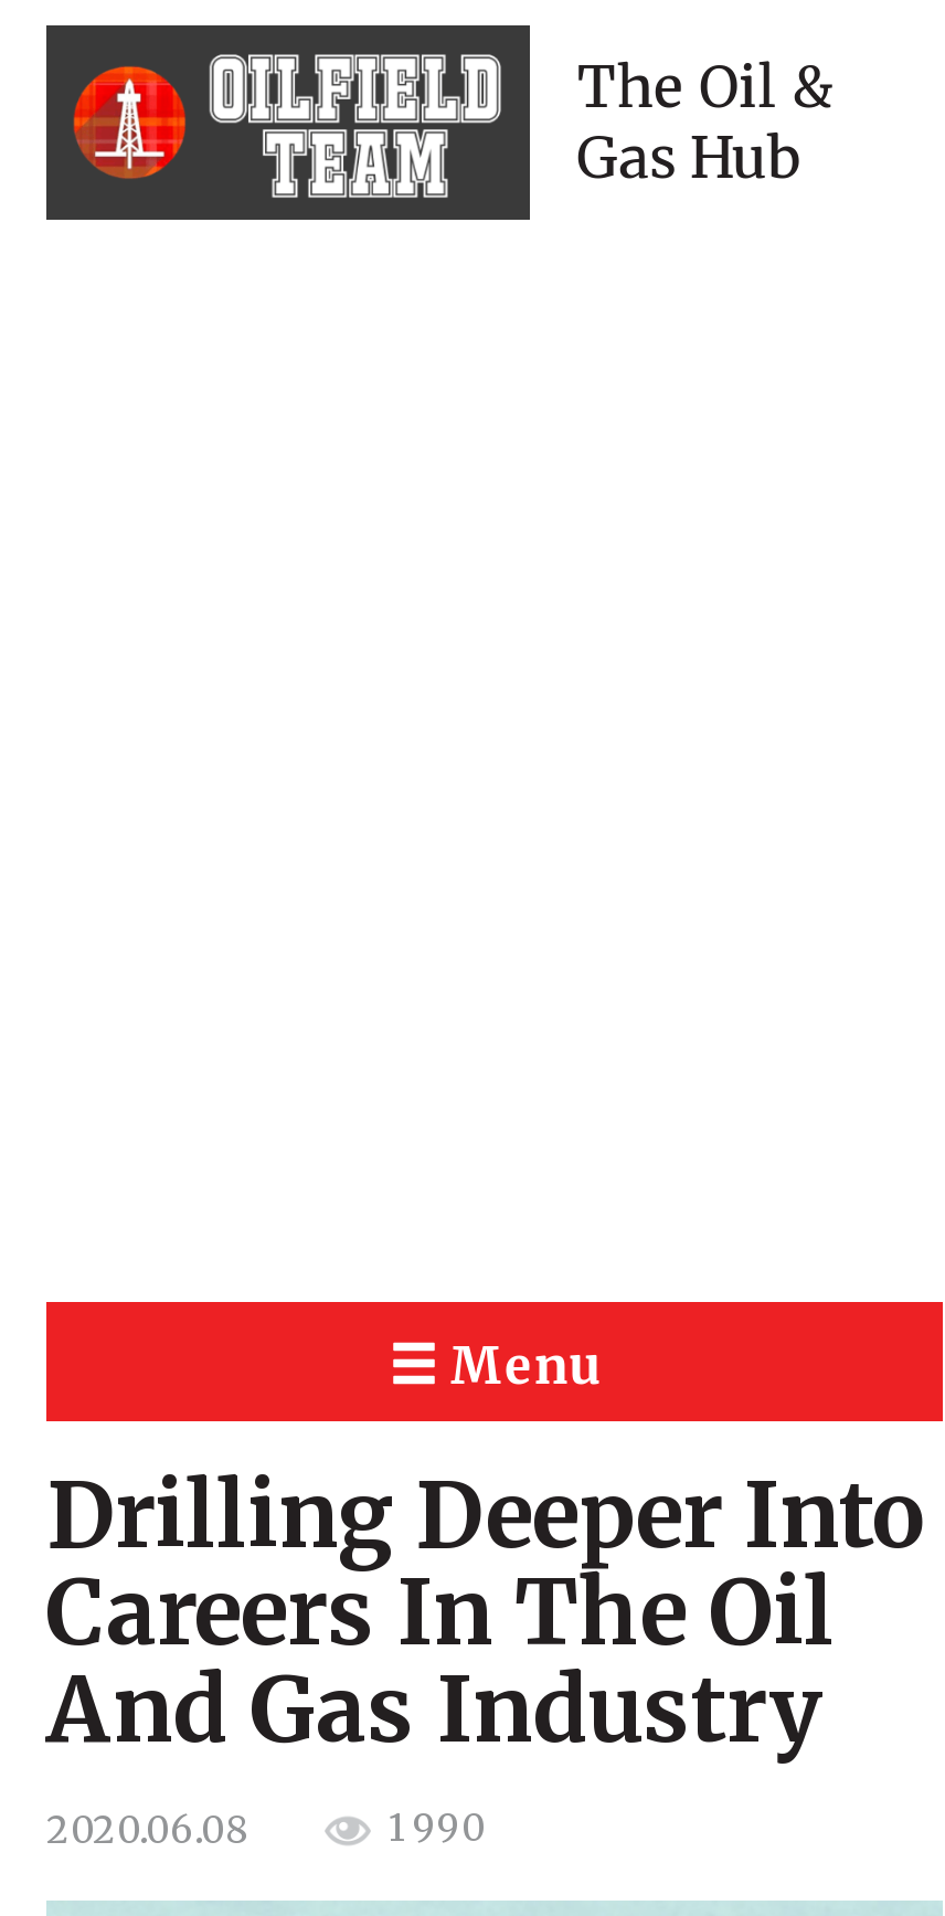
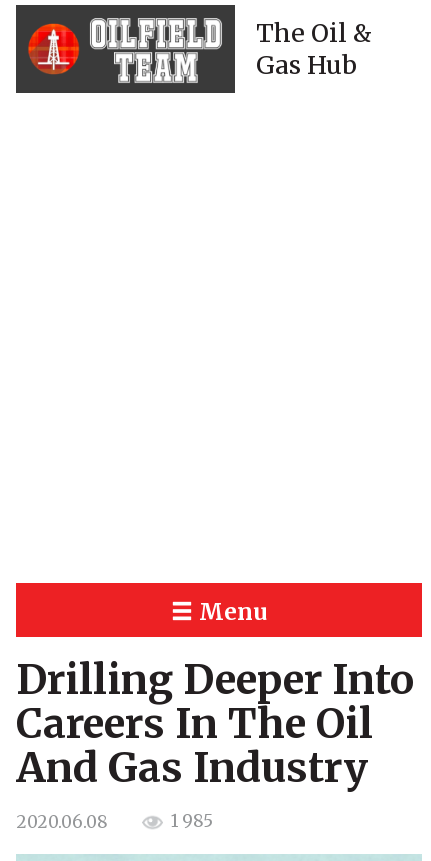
[389,1804,486,1852] 1 990 -> [171,810,213,832] 1 985

